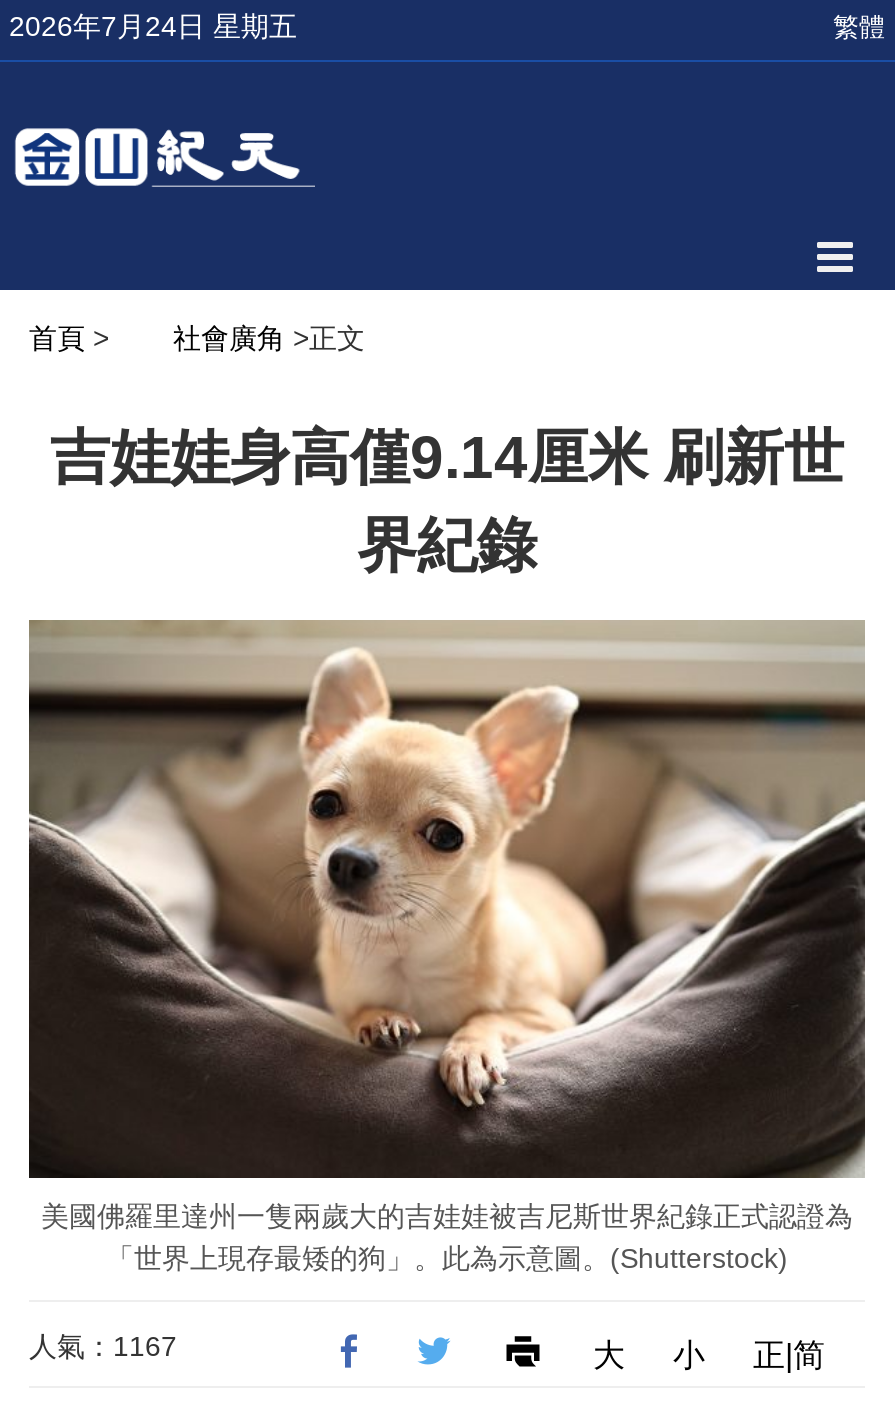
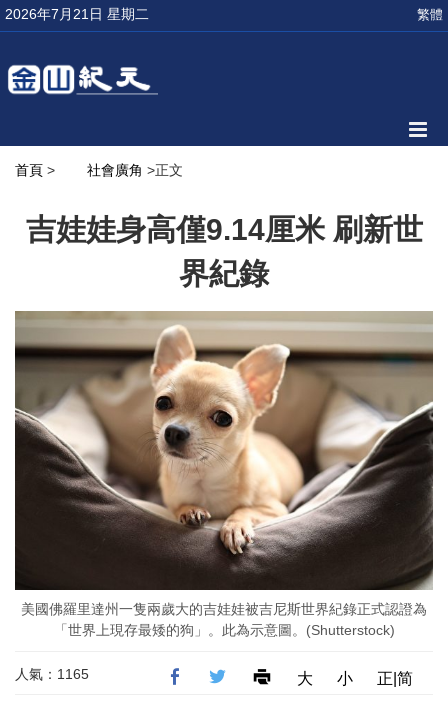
[9,10,297,42] 2026年7月24日 星期五 -> [5,6,149,22] 2026年7月21日 星期二
[29,1329,177,1361] 人氣：1167 -> [15,666,89,682] 人氣：1165

